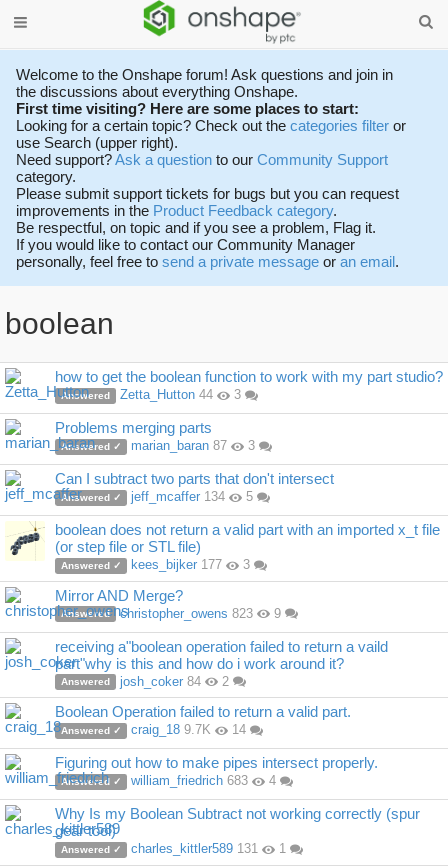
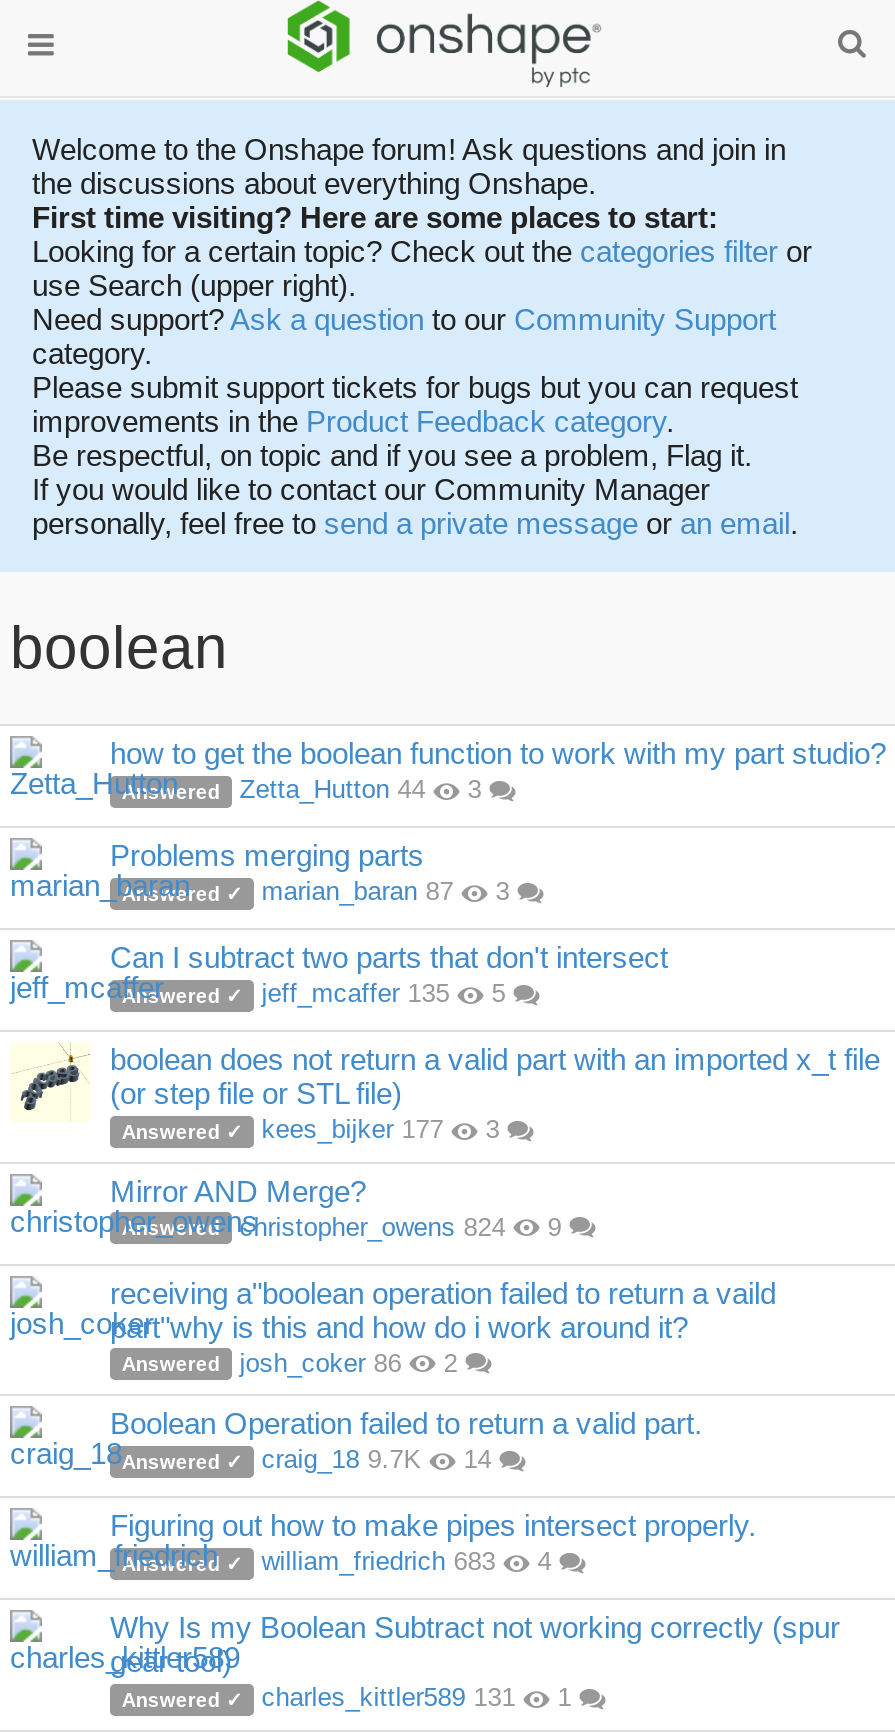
[131,489,225,504] jeff_mcaffer 134 -> [261,978,449,1008] jeff_mcaffer 135
[120,606,253,621] christopher_owens 823 -> [239,1212,505,1242] christopher_owens 824
[61,674,229,689] Answered josh_coker 84 2 -> [122,1348,457,1378] Answered josh_coker 86 2

